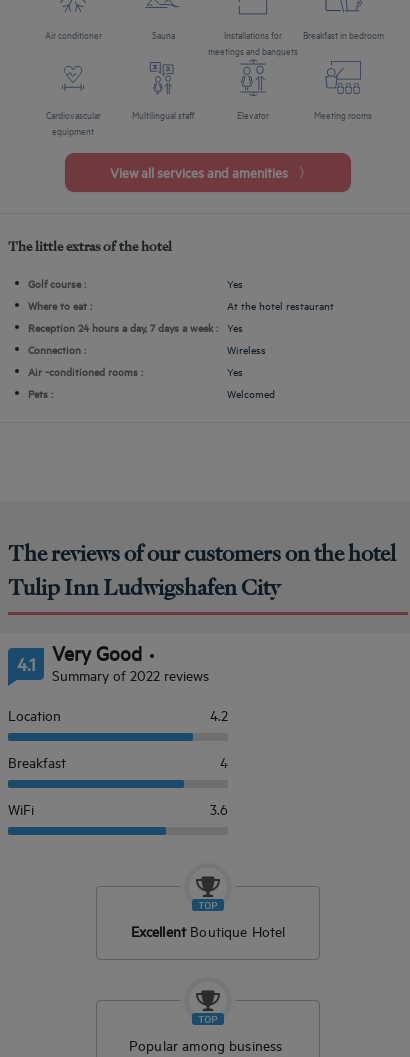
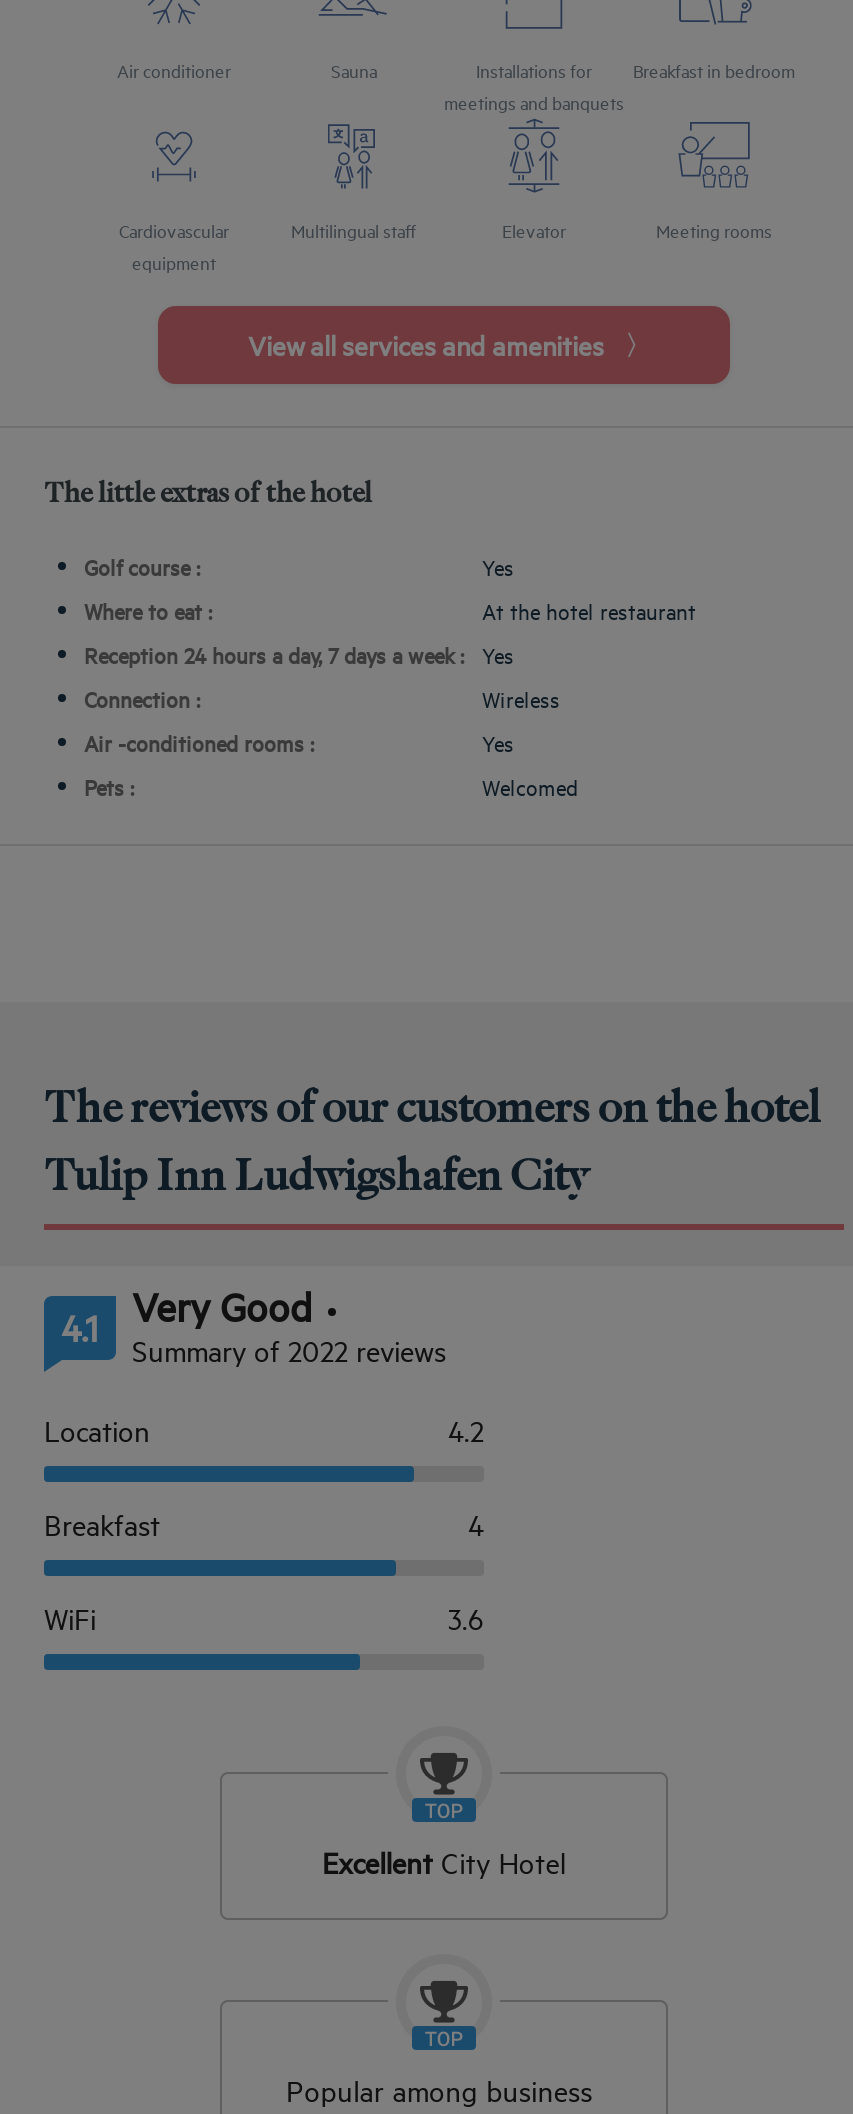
[131,920,285,939] Excellent Boutique Hotel -> [322,1841,566,1879] Excellent City Hotel

